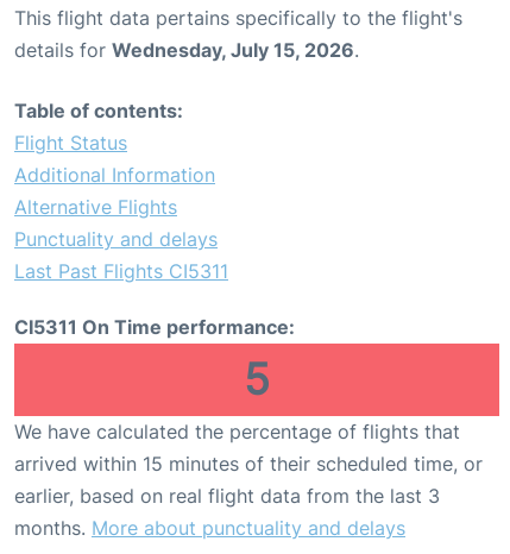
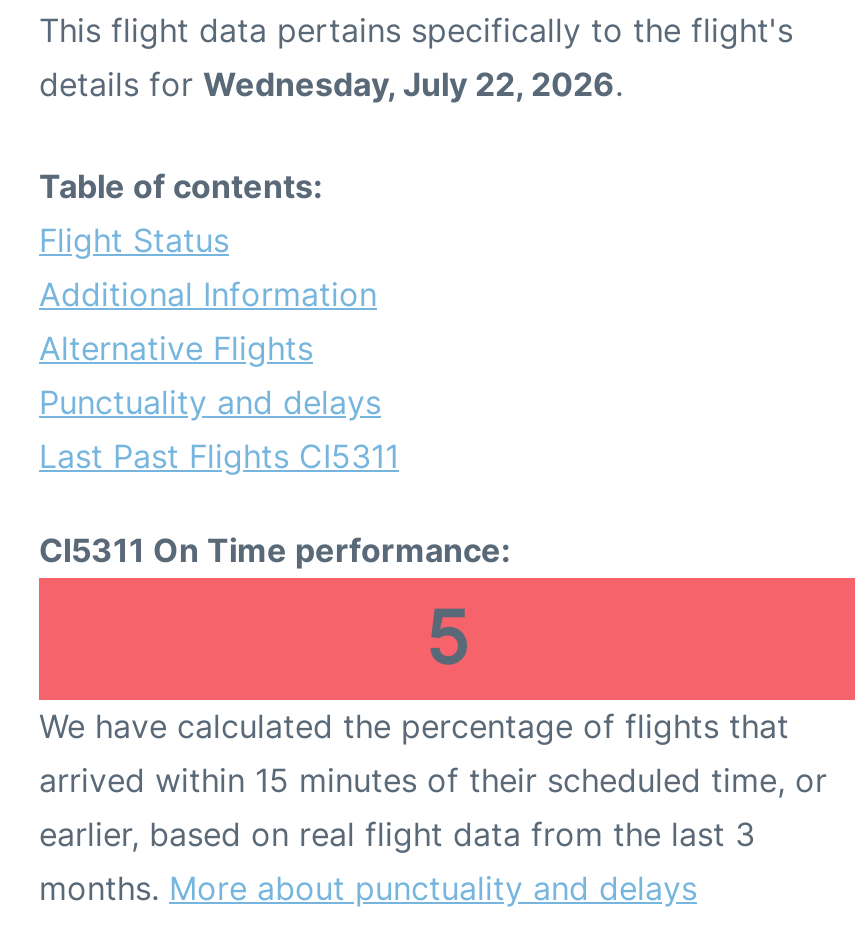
[14,38,359,62] details for Wednesday, July 15, 2026. -> [39,64,623,104] details for Wednesday, July 22, 2026.

